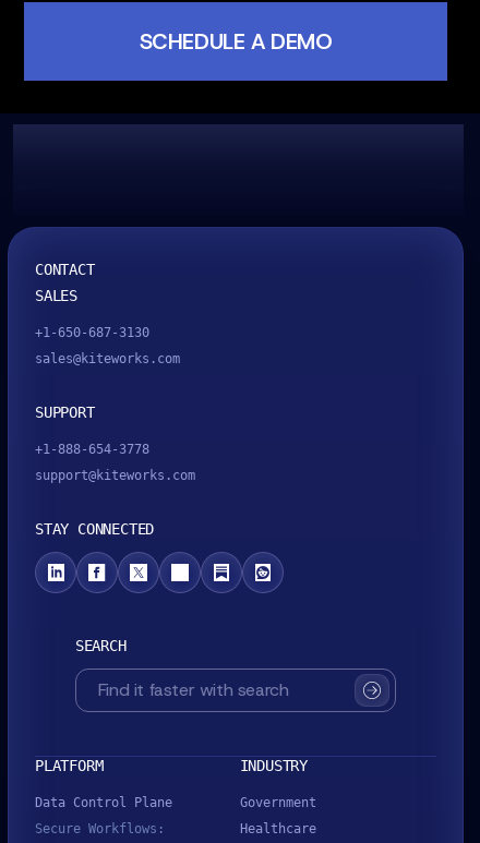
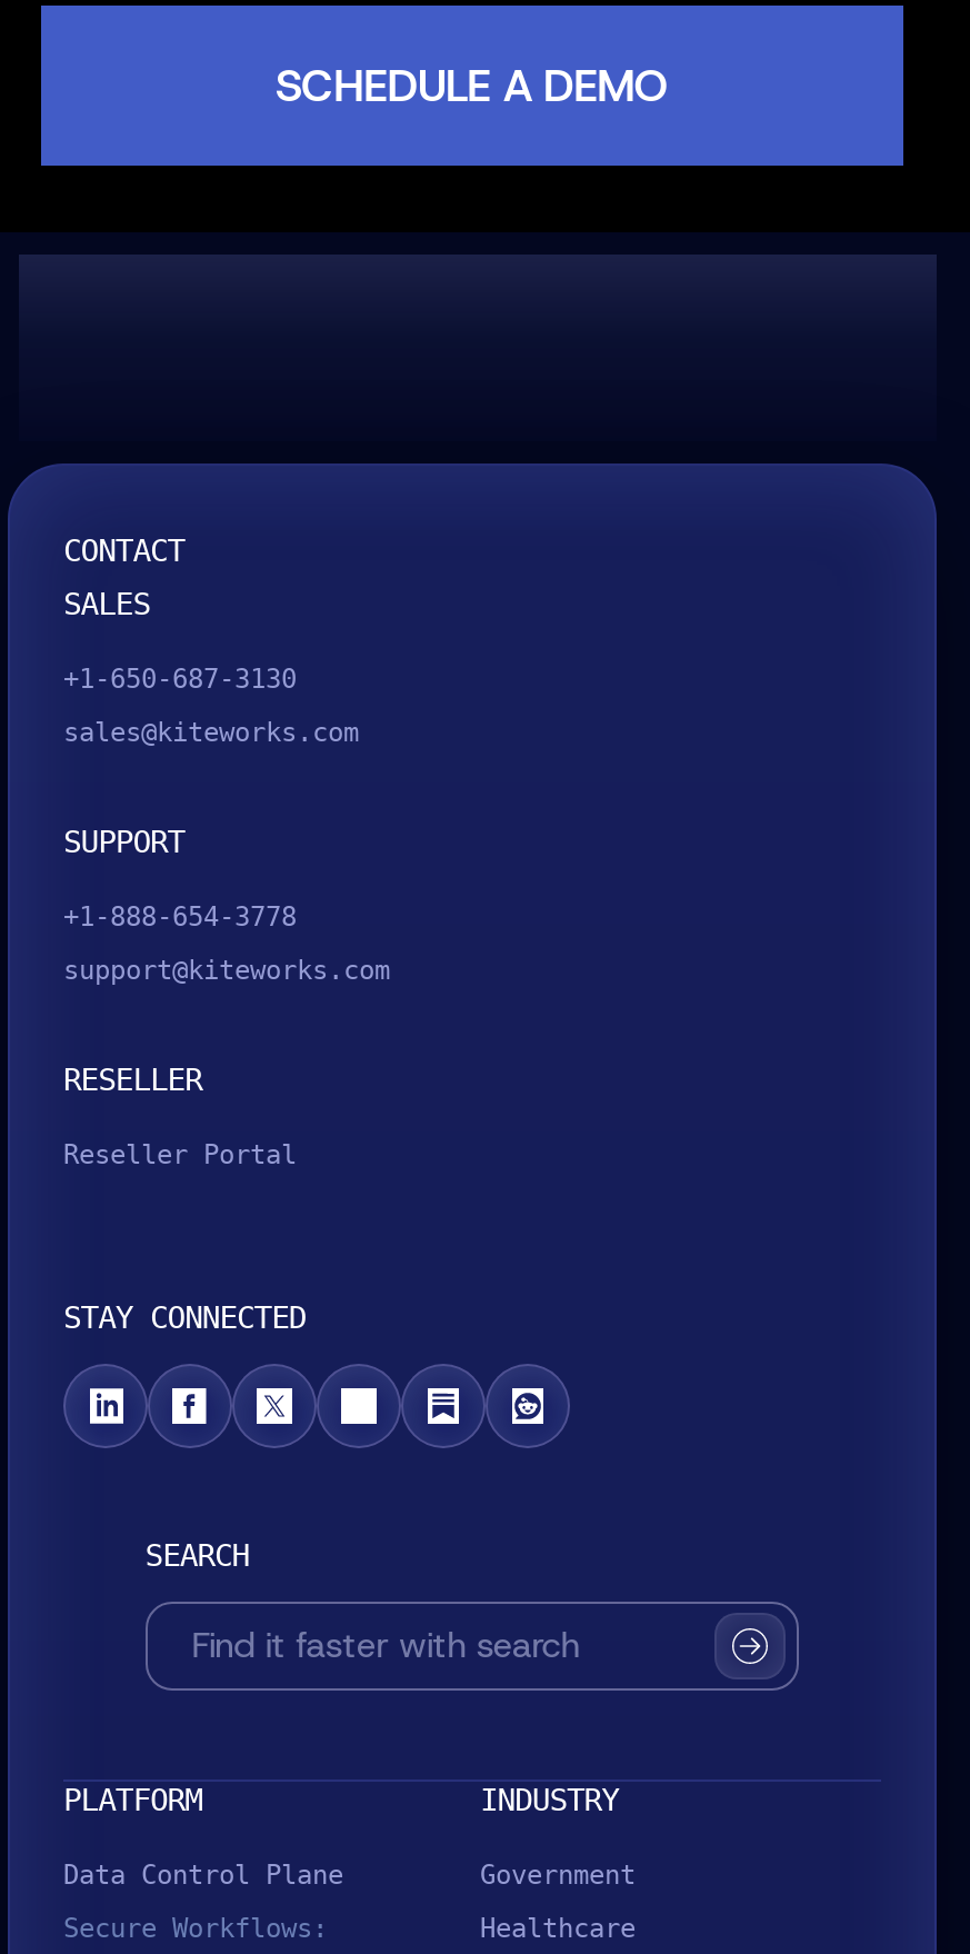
none -> [63,1061,297,1170] RESELLER | Reseller Portal

